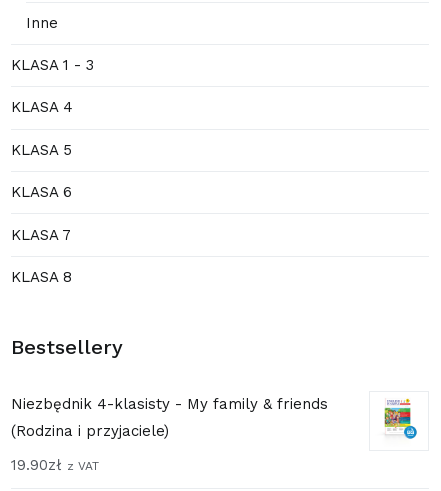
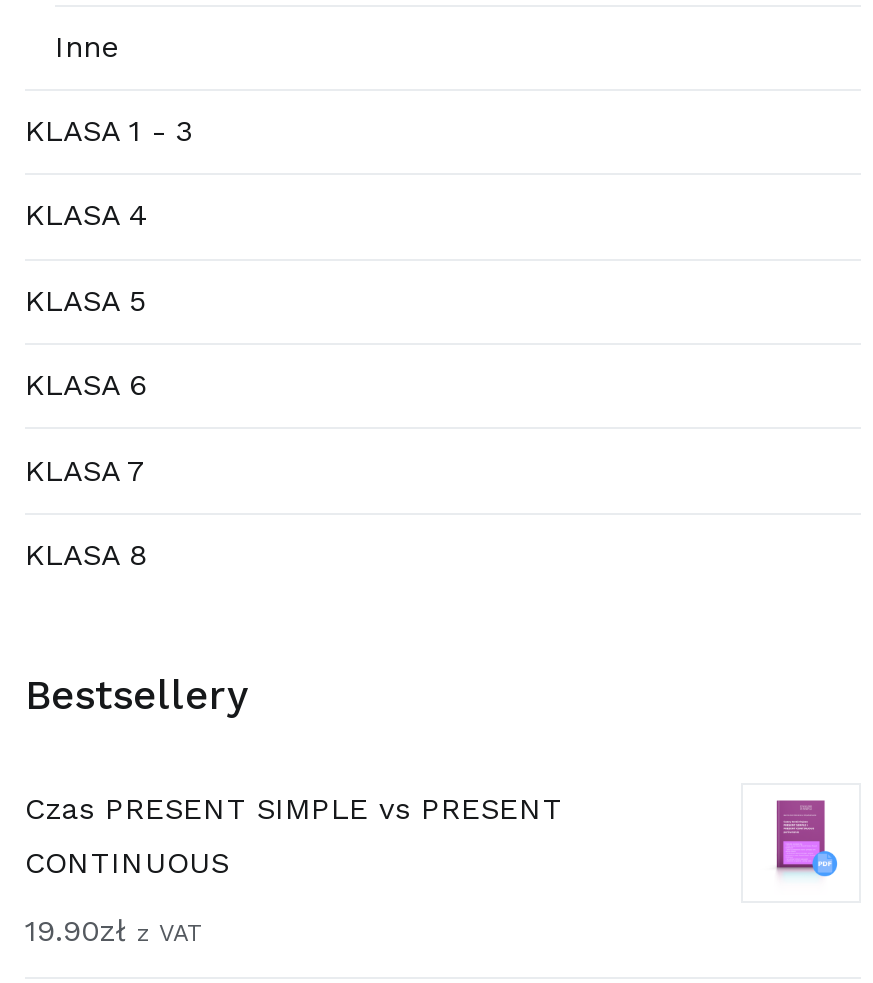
[11,395,328,413] Niezbędnik 4-klasisty - My family & friends -> [25,790,563,826] Czas PRESENT SIMPLE vs PRESENT
[383,397,418,439] [image] -> [771,797,839,877] [image]
[11,422,169,440] (Rodzina i przyjaciele) -> [25,844,229,880] CONTINUOUS

